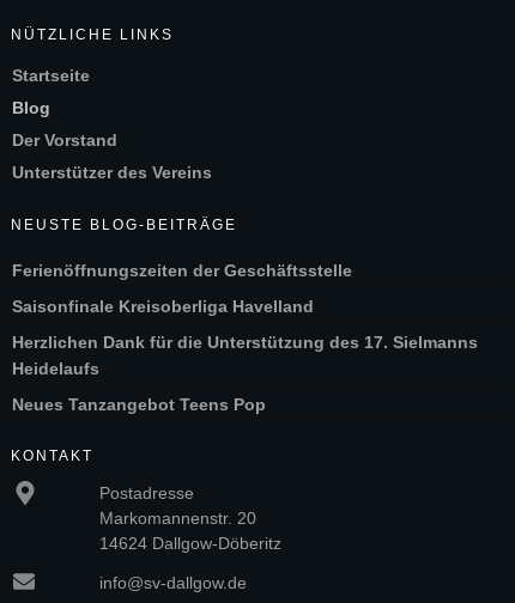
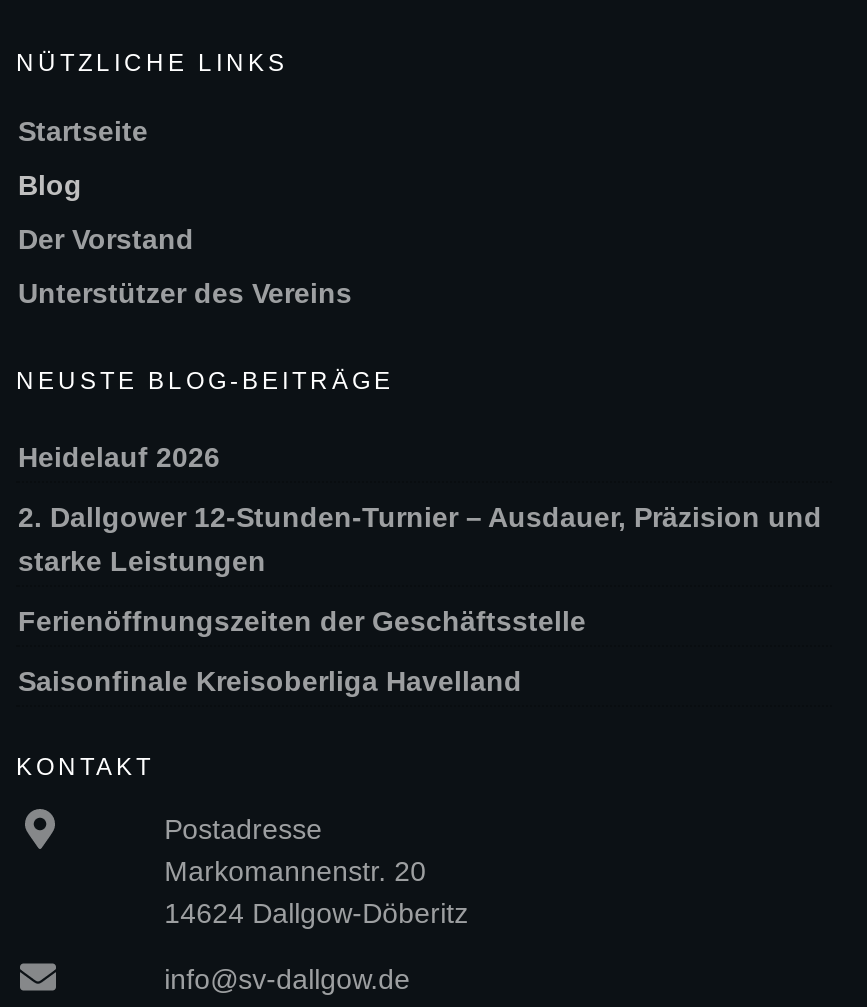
none -> [18,441,822,577] Heidelauf 2026 | 2. Dallgower 12-Stunden-Turnier – Ausdauer, Präzision und | starke Leistungen
moved [12,261,352,316] -> [18,605,586,697]: Ferienöffnungszeiten der Geschäftsstelle | Saisonfinale Kreisoberliga Havelland
[12,332,478,414] Herzlichen Dank für die Unterstützung des 17. Sielmanns | Heidelaufs | Neues Tanzangebot Teens Pop -> none

